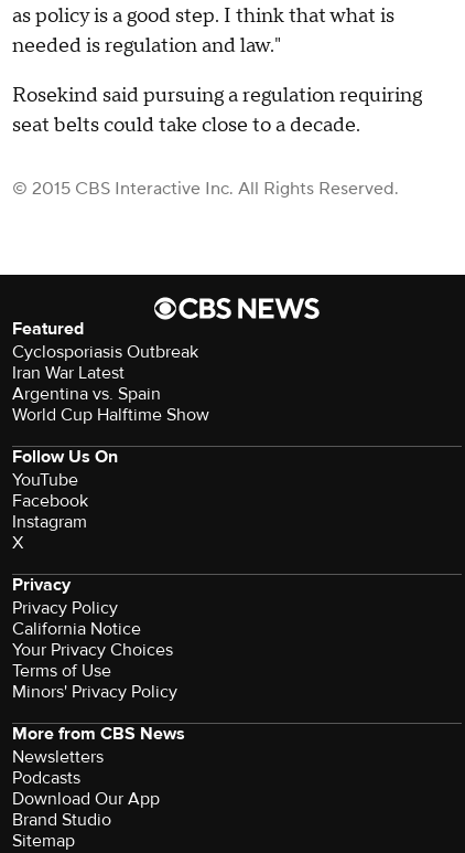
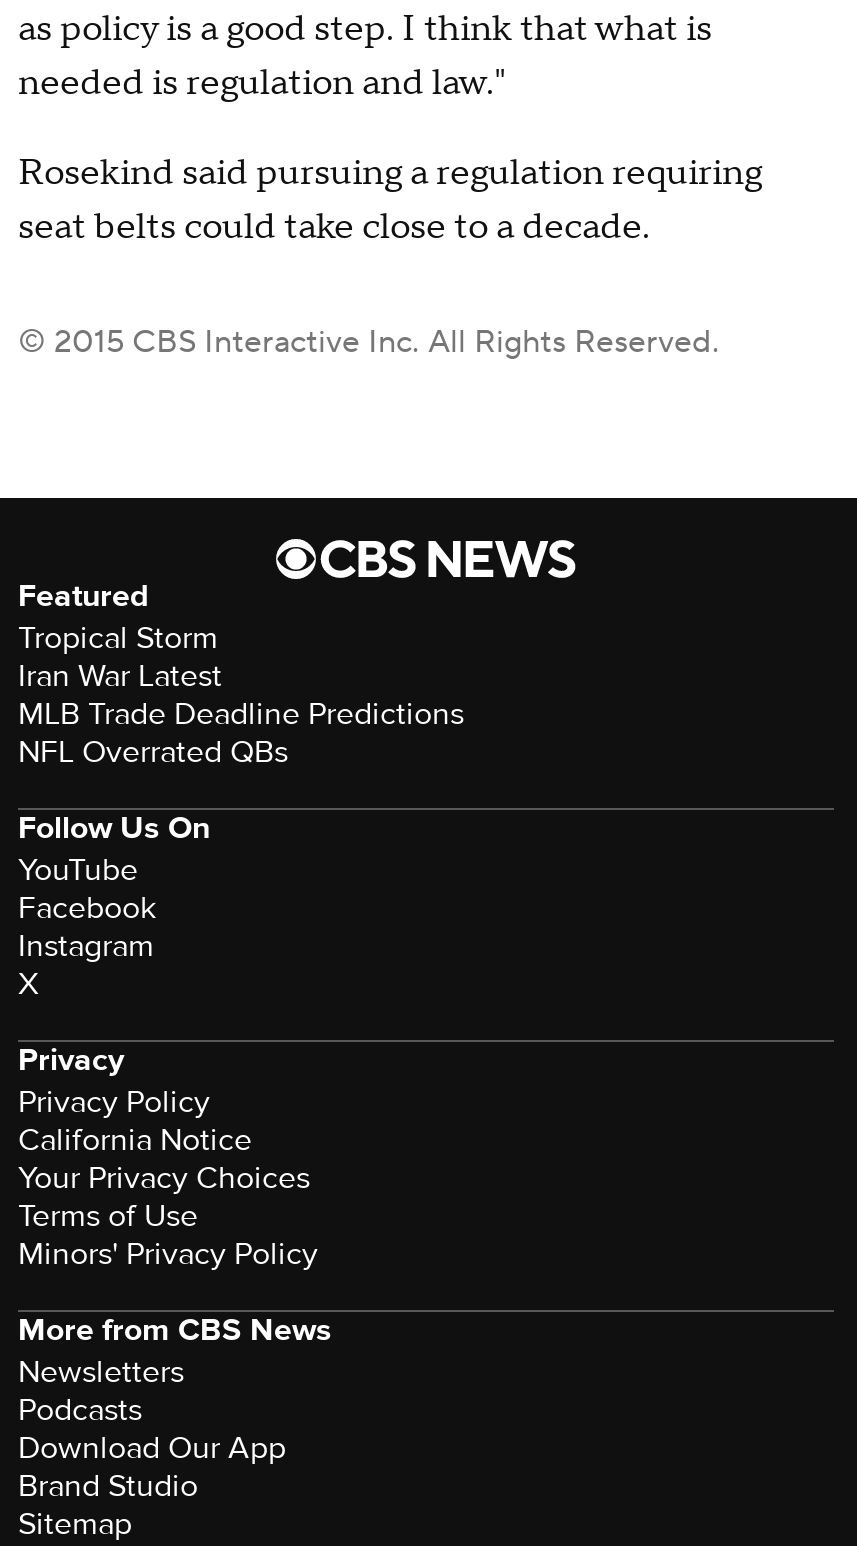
[12,341,198,363] Cyclosporiasis Outbreak -> [18,617,218,657] Tropical Storm
[12,383,209,426] Argentina vs. Spain | World Cup Halftime Show -> [18,693,464,771] MLB Trade Deadline Predictions | NFL Overrated QBs

